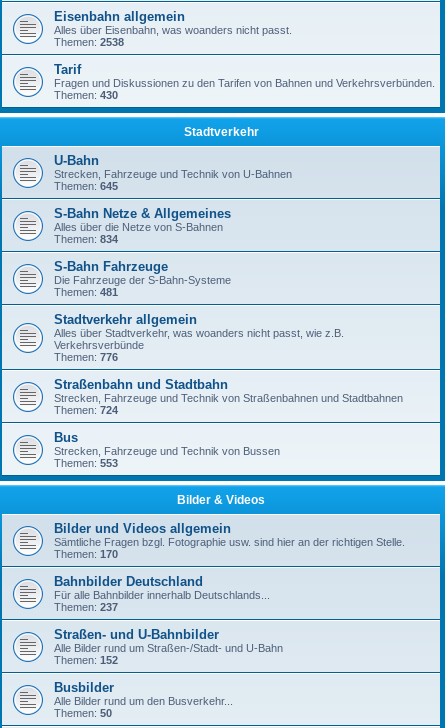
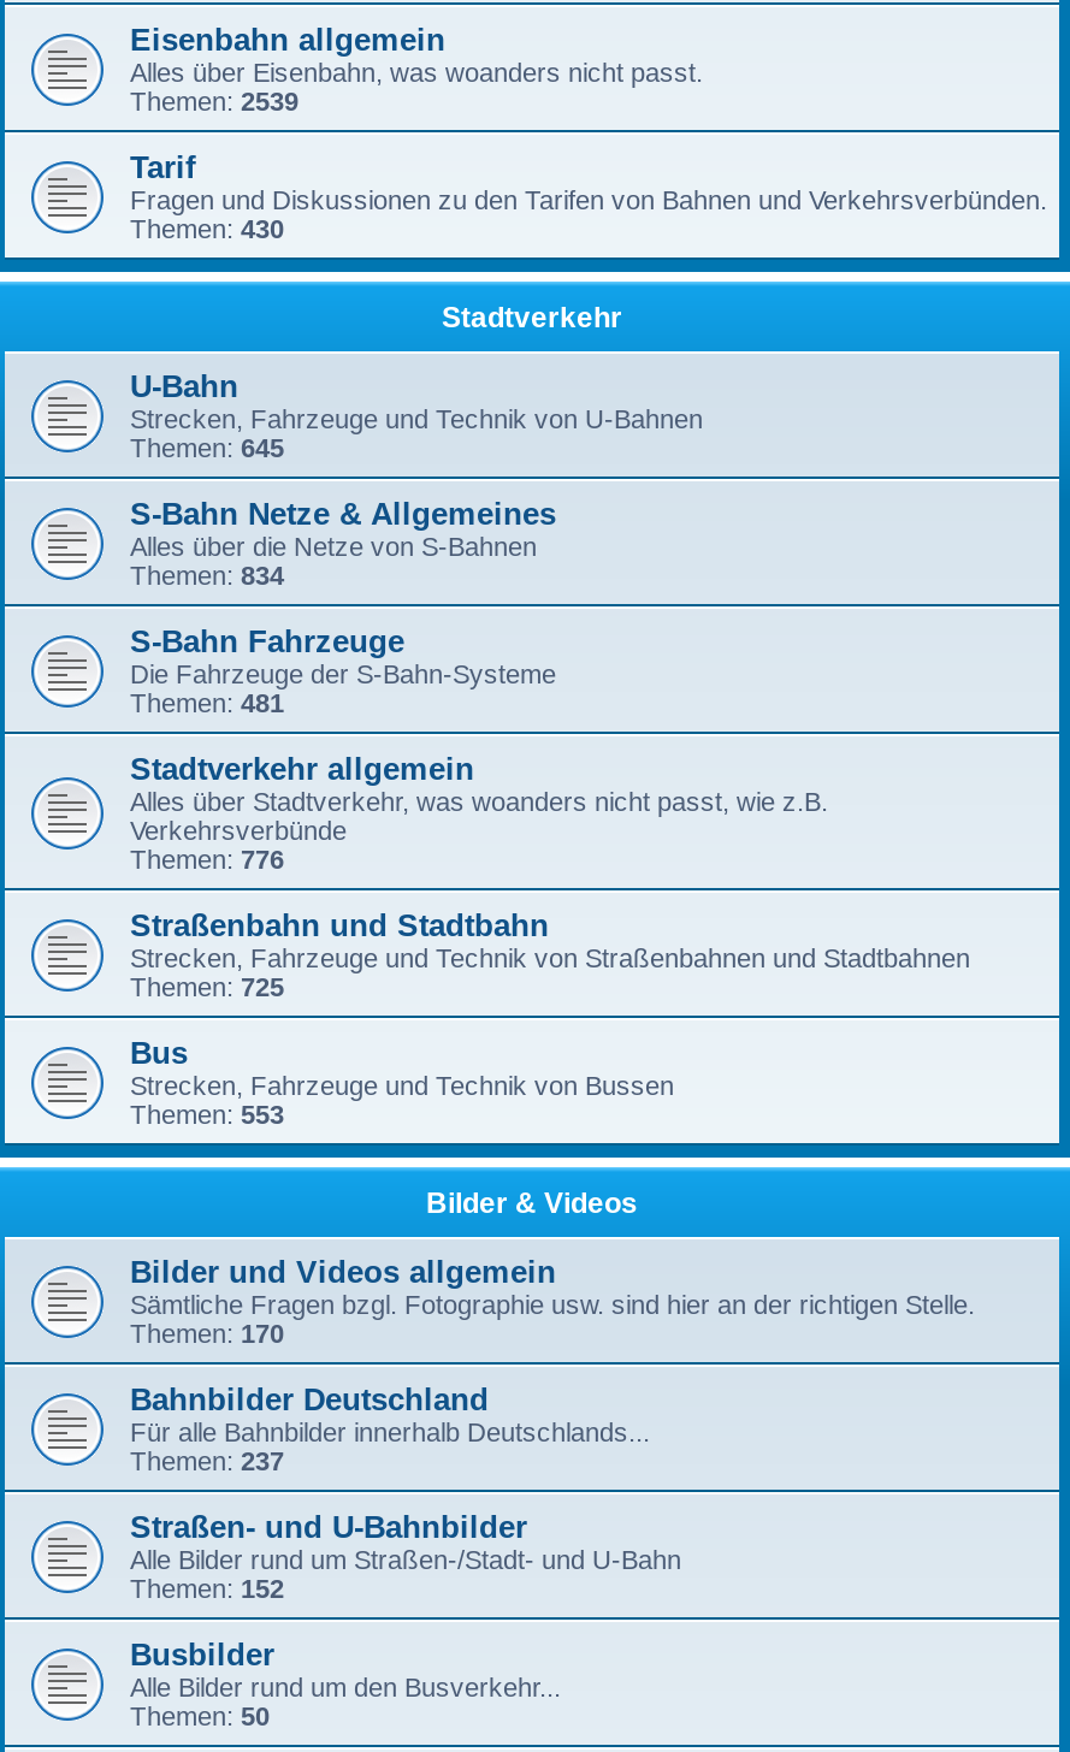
[54,36,124,48] Themen: 2538 -> [130,87,298,116] Themen: 2539
[54,404,118,416] Themen: 724 -> [130,972,284,1001] Themen: 725

